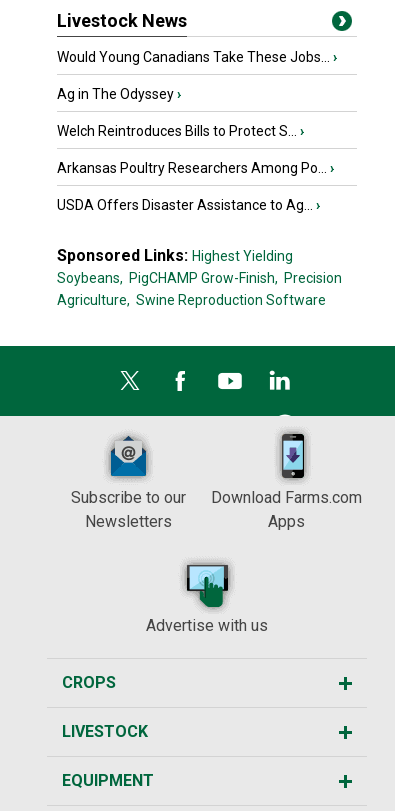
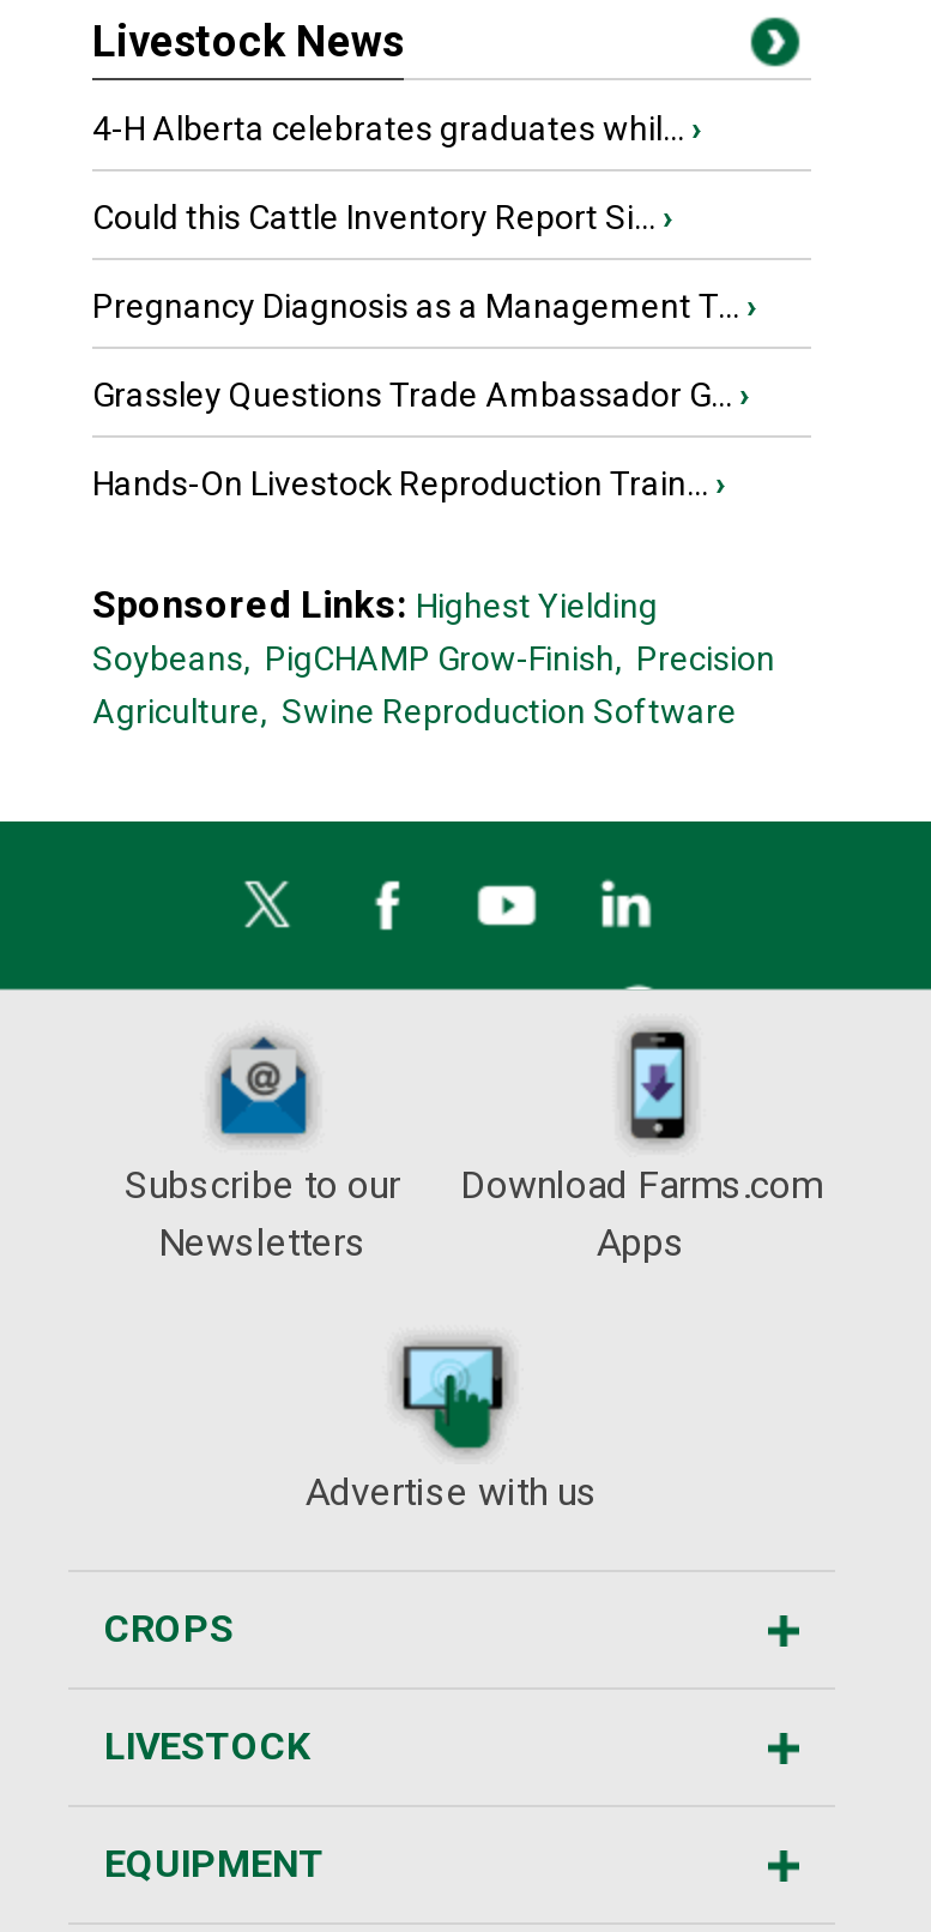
[57,49,337,65] Would Young Canadians Take These Jobs... › -> [92,109,701,148] 4-H Alberta celebrates graduates whil... ›
[57,86,181,102] Ag in The Odyssey › -> [92,198,672,236] Could this Cattle Inventory Report Si... ›
[57,123,304,139] Welch Reintroduces Bills to Protect S... › -> [92,287,756,325] Pregnancy Diagnosis as a Management T... ›
[57,160,334,176] Arkansas Poultry Researchers Among Po... › -> [92,375,749,414] Grassley Questions Trade Ambassador G... ›
[57,197,320,213] USDA Offers Disaster Assistance to Ag... › -> [92,464,725,502] Hands-On Livestock Reproduction Train... ›

